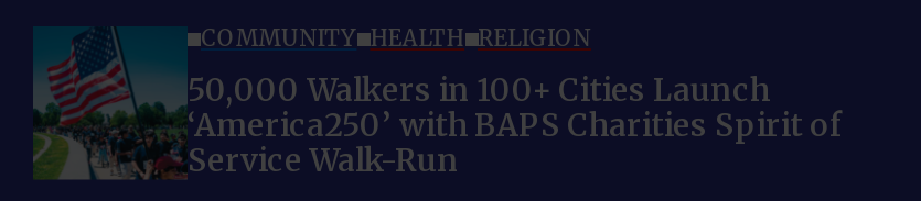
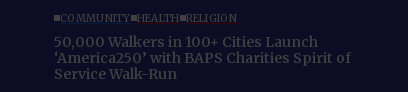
[31,25,188,181] [image] -> none

